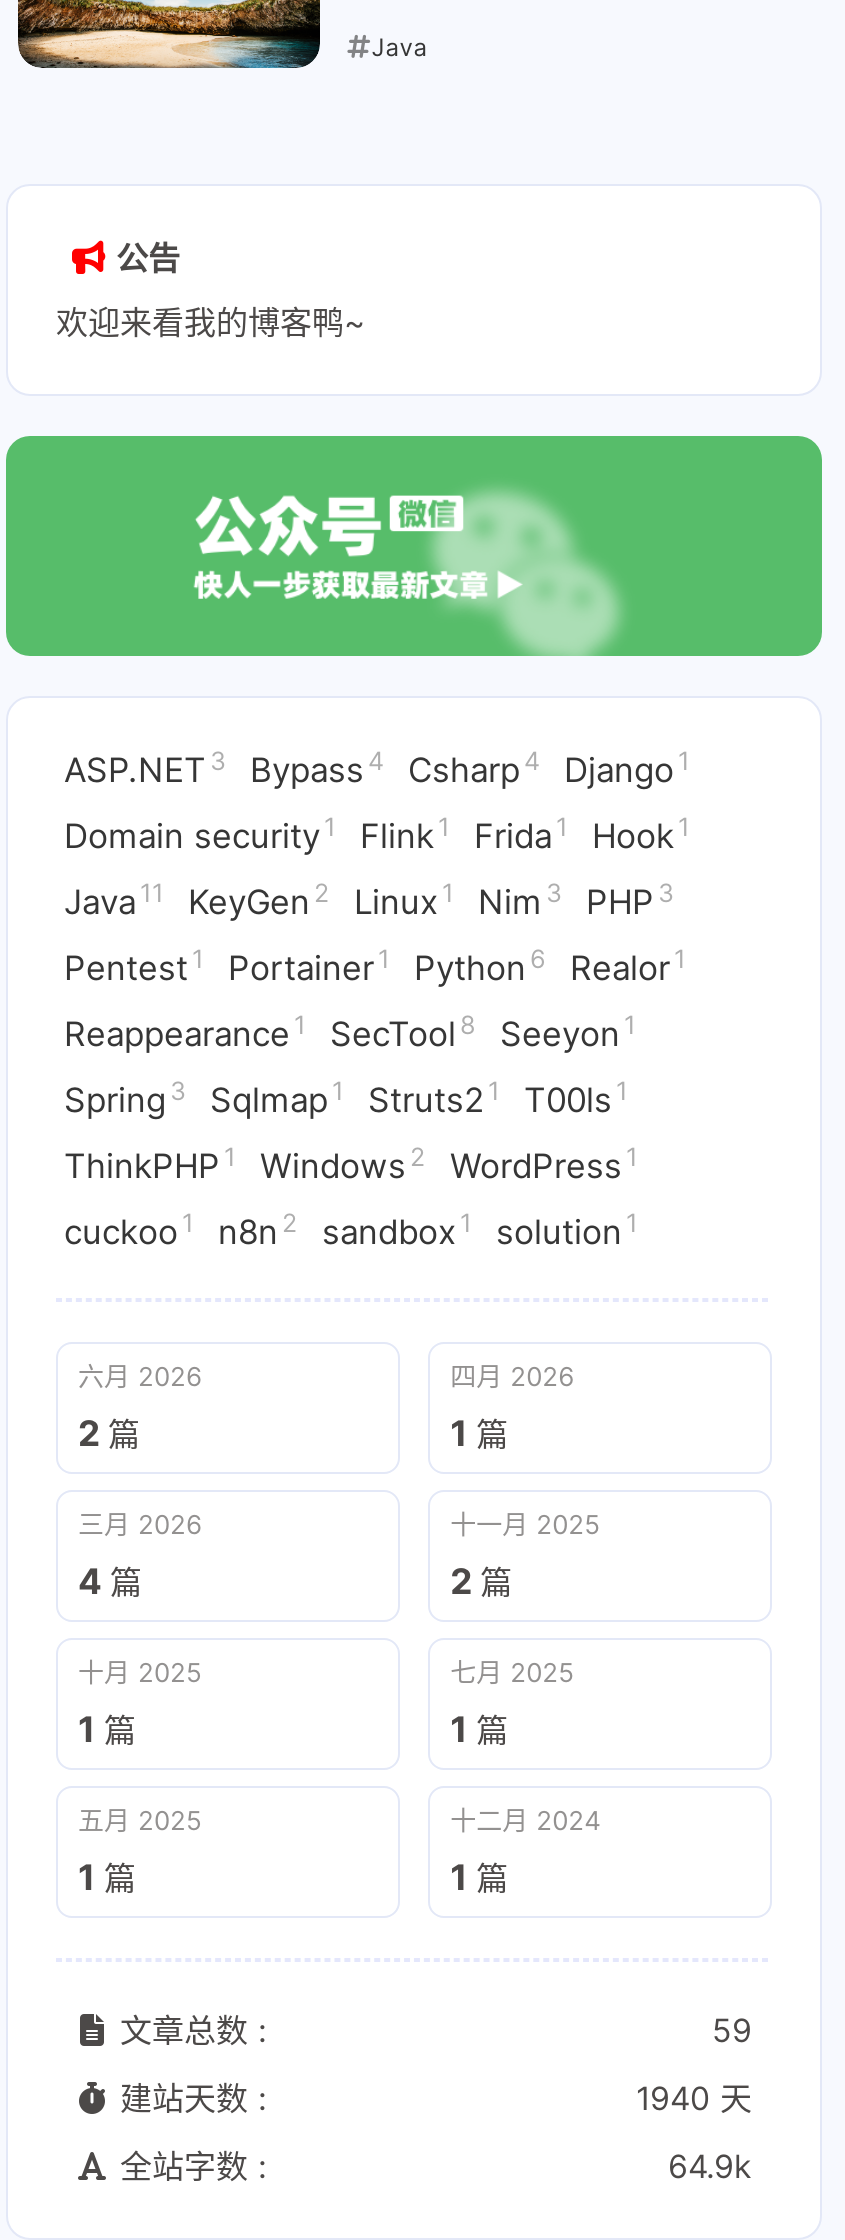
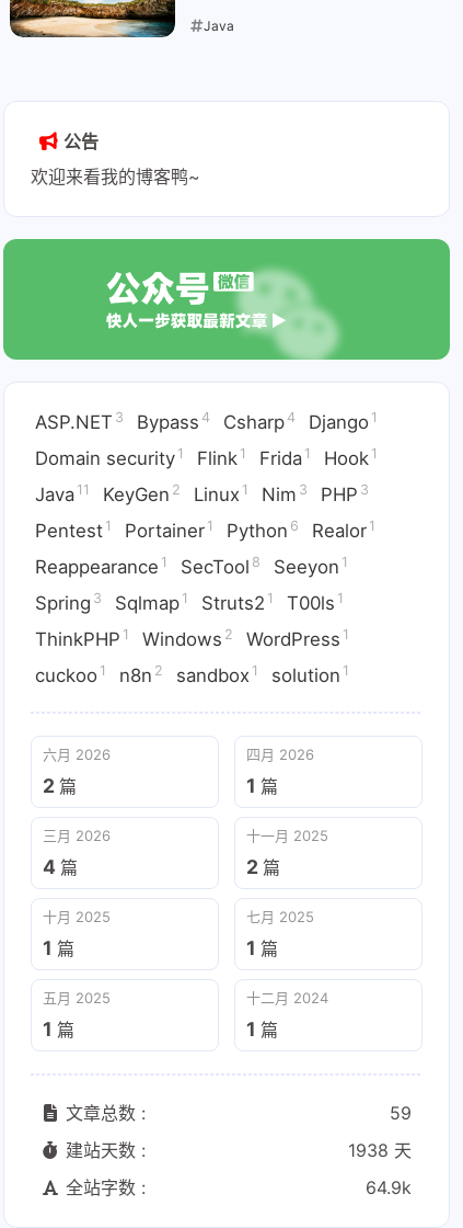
[636,2078,752,2118] 1940 天 -> [348,1139,412,1161] 1938 天

